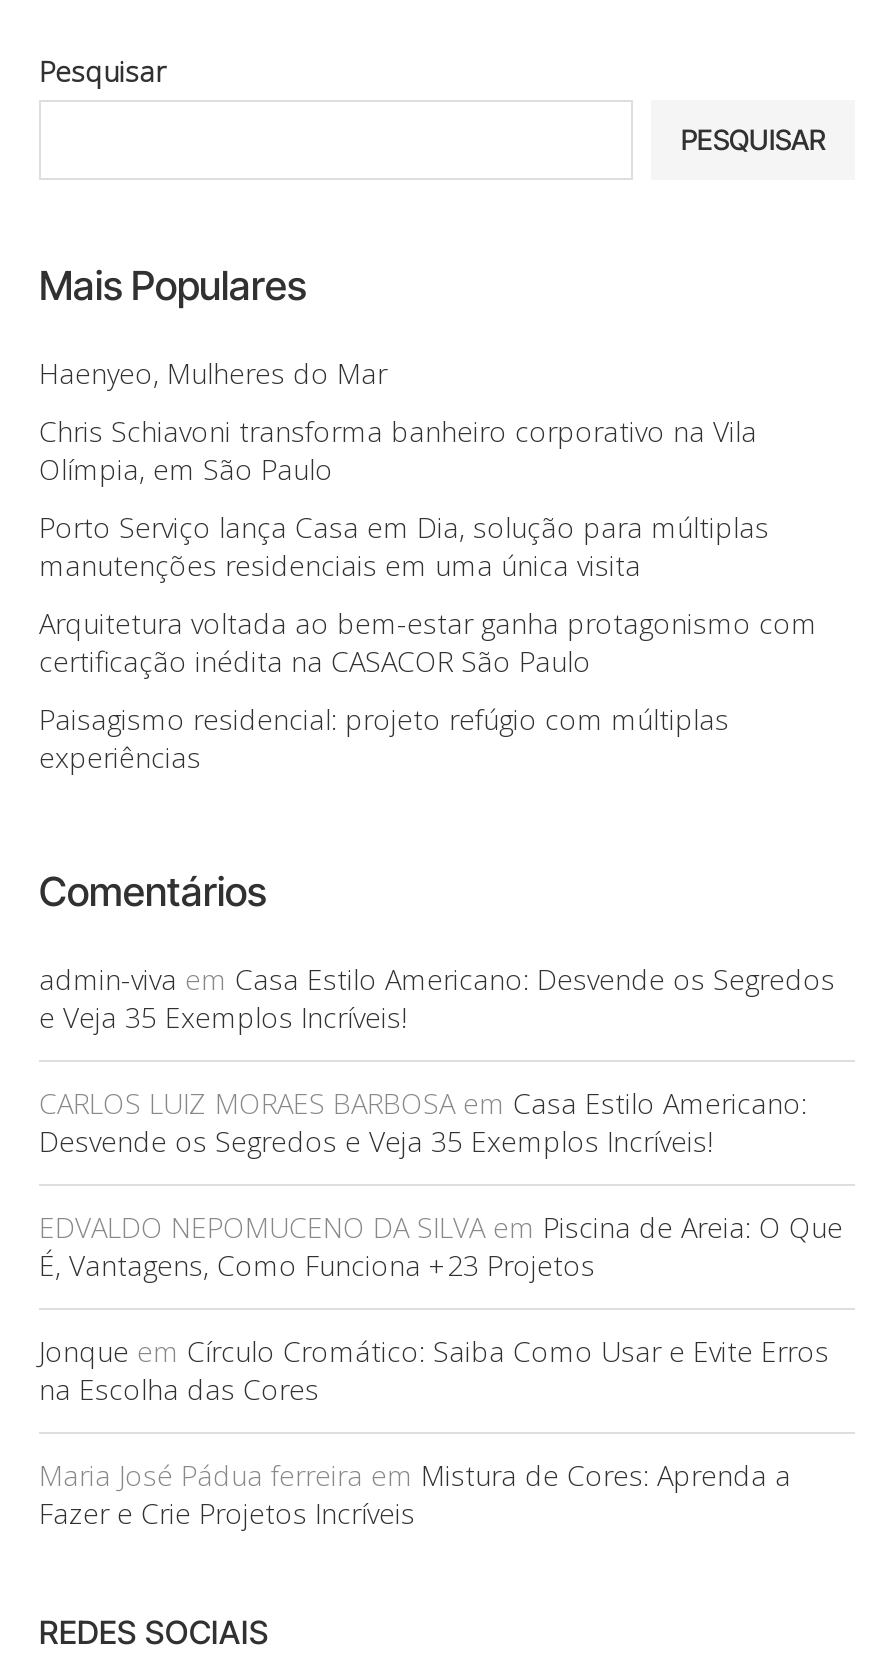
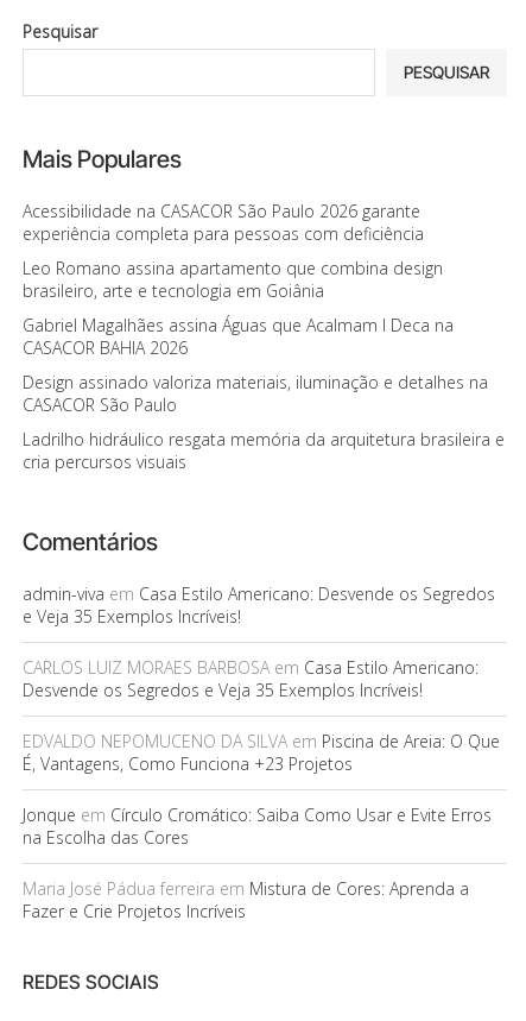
[39,355,387,393] Haenyeo, Mulheres do Mar -> [23,200,424,245] Acessibilidade na CASACOR São Paulo 2026 garante | experiência completa para pessoas com deficiência
[39,413,757,489] Chris Schiavoni transforma banheiro corporativo na Vila | Olímpia, em São Paulo -> [23,257,443,302] Leo Romano assina apartamento que combina design | brasileiro, arte e tecnologia em Goiânia
[39,509,769,585] Porto Serviço lança Casa em Dia, solução para múltiplas | manutenções residenciais em uma única visita -> [23,314,454,359] Gabriel Magalhães assina Águas que Acalmam I Deca na | CASACOR BAHIA 2026
[39,605,817,681] Arquitetura voltada ao bem-estar ganha protagonismo com | certificação inédita na CASACOR São Paulo -> [23,371,488,416] Design assinado valoriza materiais, iluminação e detalhes na | CASACOR São Paulo
[39,701,729,777] Paisagismo residencial: projeto refúgio com múltiplas | experiências -> [23,428,505,473] Ladrilho hidráulico resgata memória da arquitetura brasileira e | cria percursos visuais

